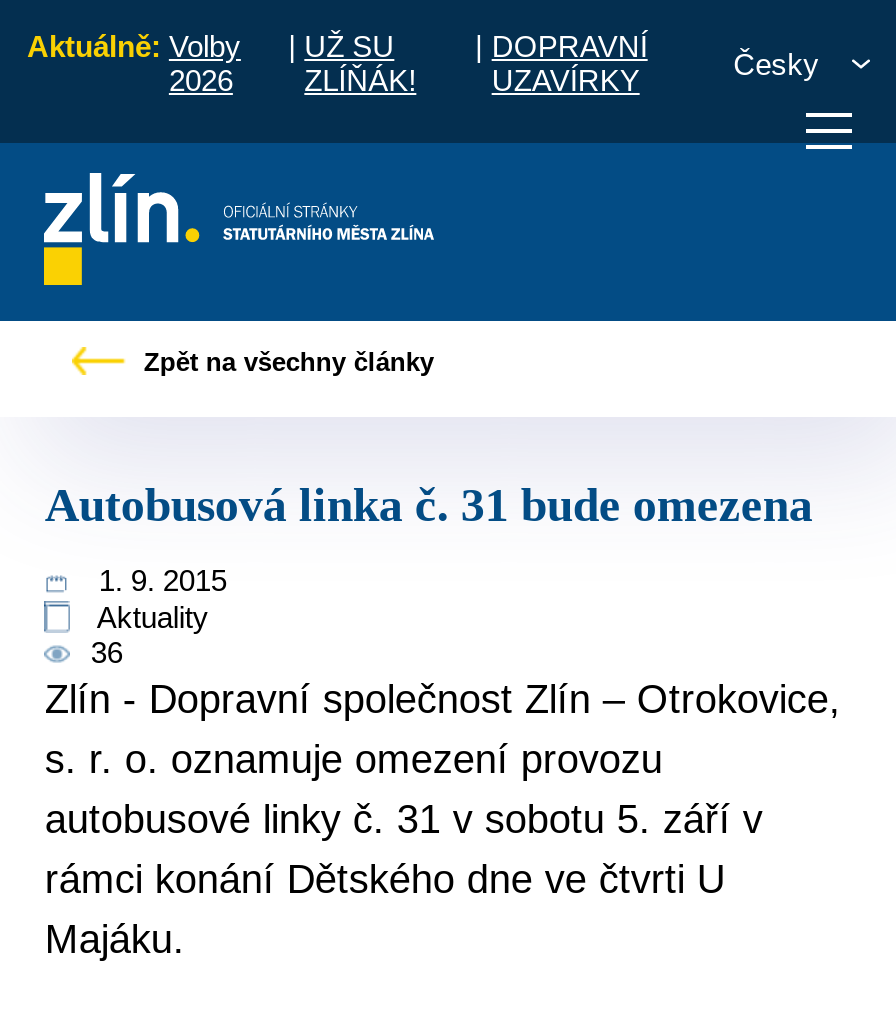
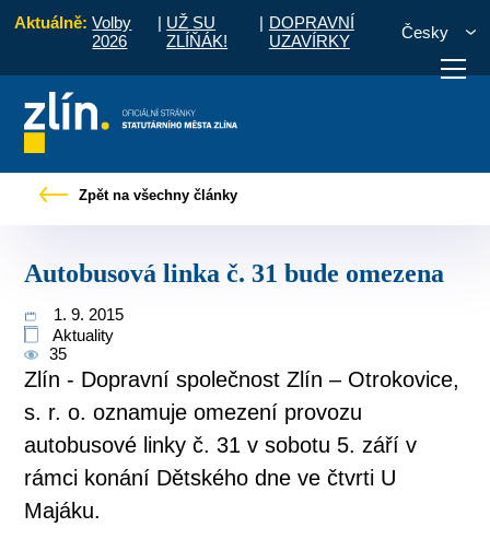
[91,634,123,668] 36 -> [50,344,67,363] 35

